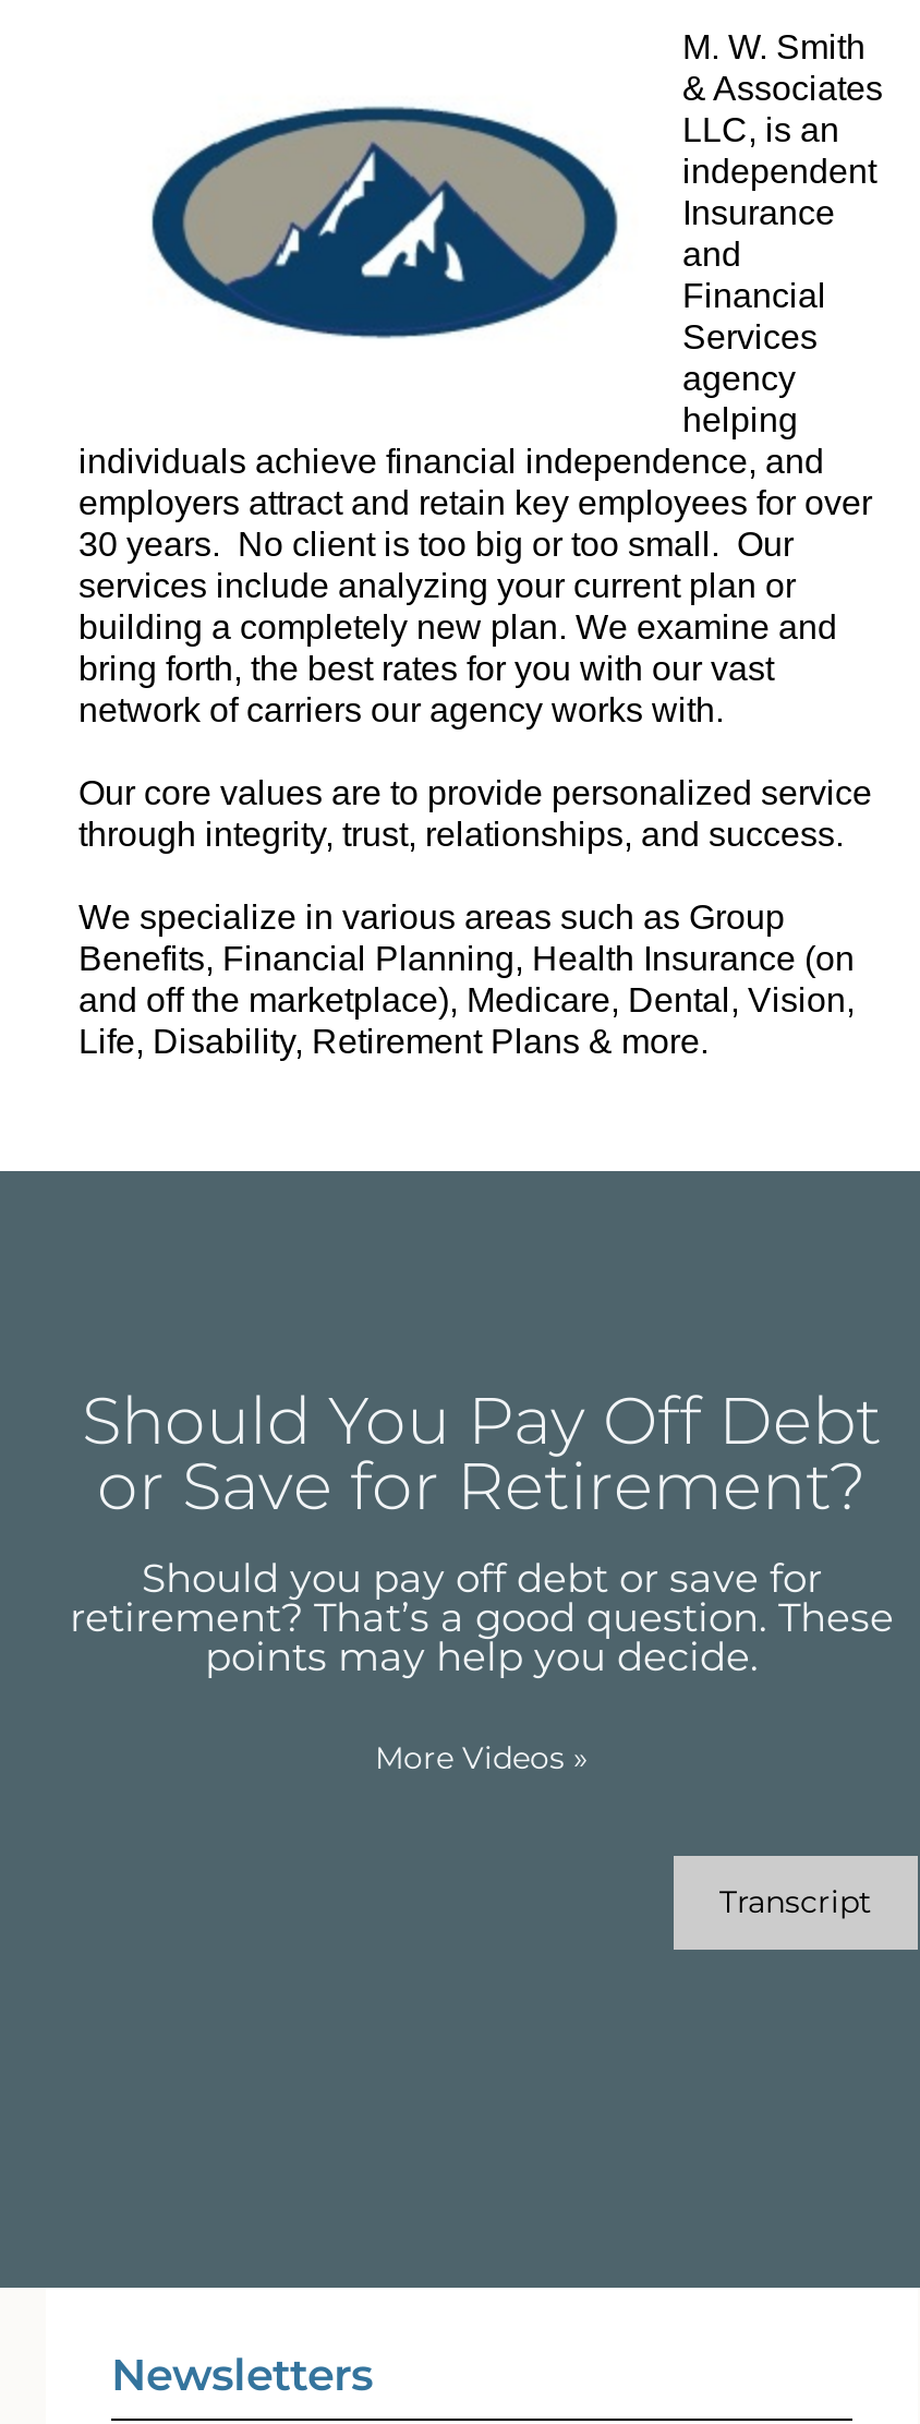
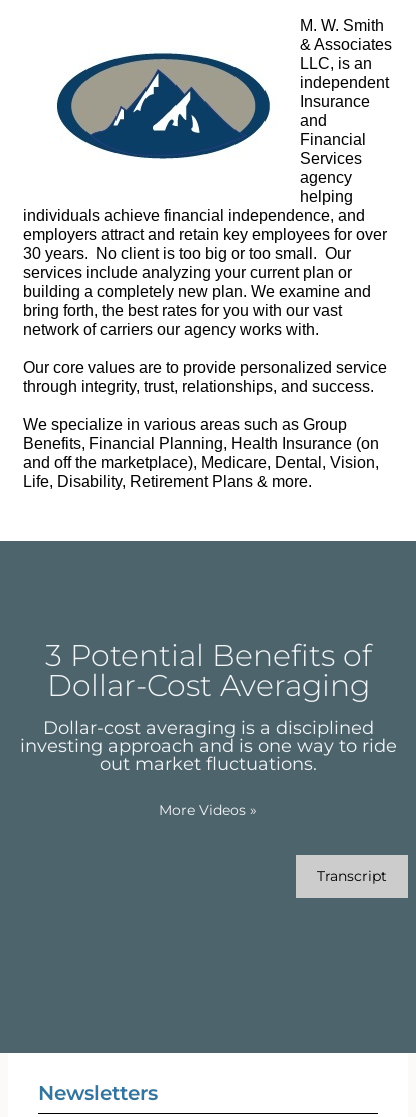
[70,1380,894,1681] Should You Pay Off Debt | or Save for Retirement? | Should you pay off debt or save for | retirement? That’s a good question. These | points may help you decide. -> [19,637,396,775] 3 Potential Benefits of | Dollar-Cost Averaging | Dollar-cost averaging is a disciplined | investing approach and is one way to ride | out market fluctuations.

